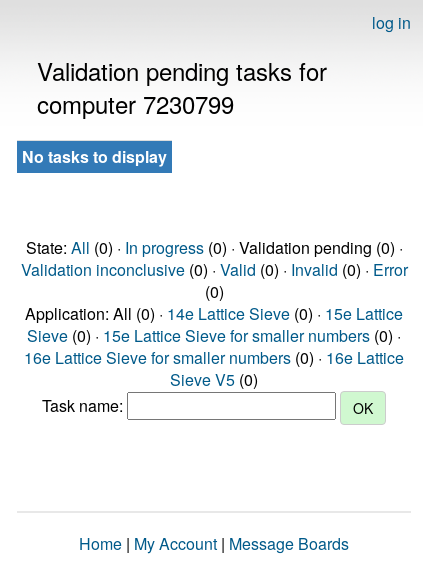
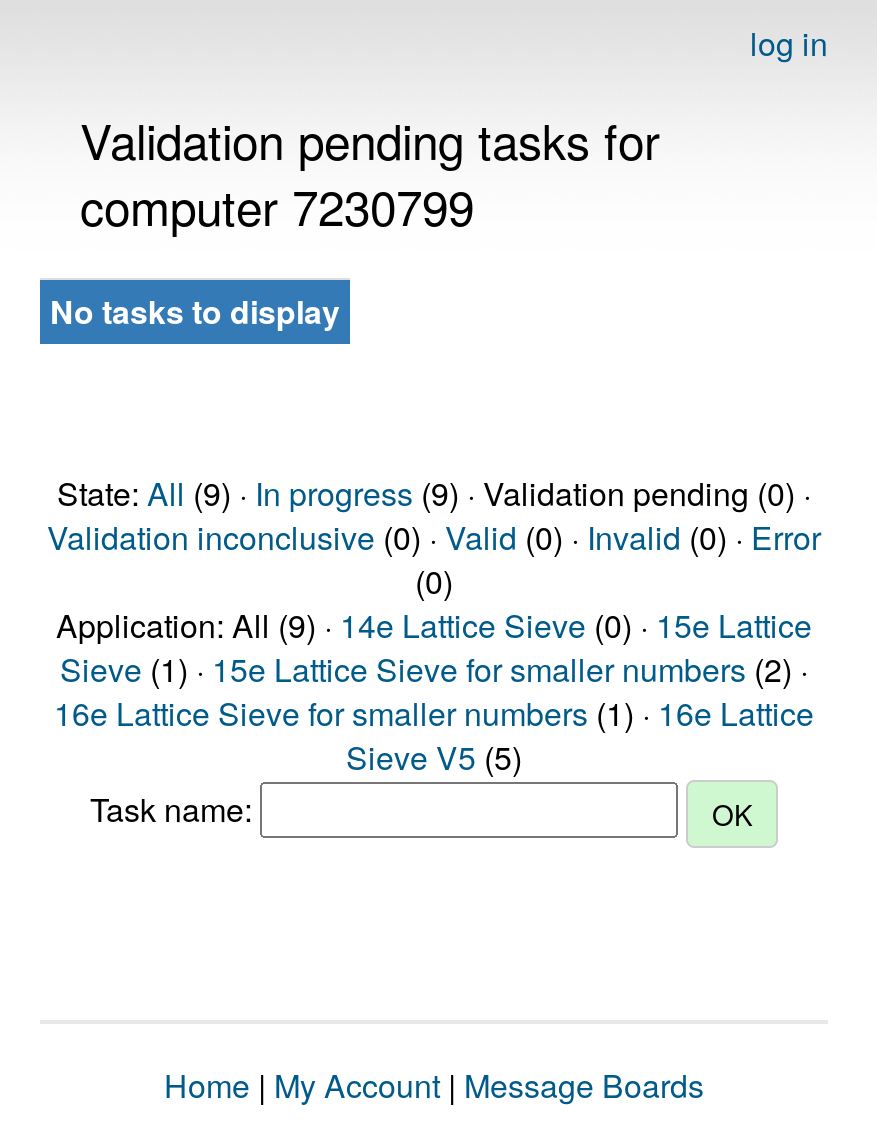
[25,236,402,259] State: All (0) · In progress (0) · Validation pending (0) · -> [57,470,811,516] State: All (9) · In progress (9) · Validation pending (0) ·
[25,302,403,325] Application: All (0) · 14e Lattice Sieve (0) · 15e Lattice -> [56,602,812,648] Application: All (9) · 14e Lattice Sieve (0) · 15e Lattice
[27,324,401,347] Sieve (0) · 15e Lattice Sieve for smaller numbers (0) · -> [60,646,808,692] Sieve (1) · 15e Lattice Sieve for smaller numbers (2) ·
[24,346,404,369] 16e Lattice Sieve for smaller numbers (0) · 16e Lattice -> [54,690,814,736] 16e Lattice Sieve for smaller numbers (1) · 16e Lattice
[170,368,258,391] Sieve V5 (0) -> [346,734,522,780] Sieve V5 (5)

